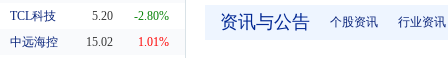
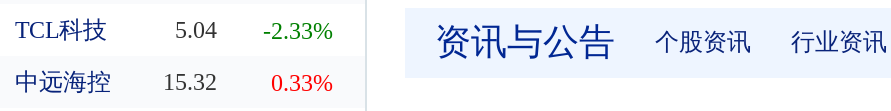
[92,9,113,23] 5.20 -> [175,16,217,44] 5.04
[134,9,169,23] -2.80% -> [263,16,333,44] -2.33%
[86,35,113,49] 15.02 -> [163,68,217,96] 15.32
[138,35,169,49] 1.01% -> [271,68,333,96] 0.33%

